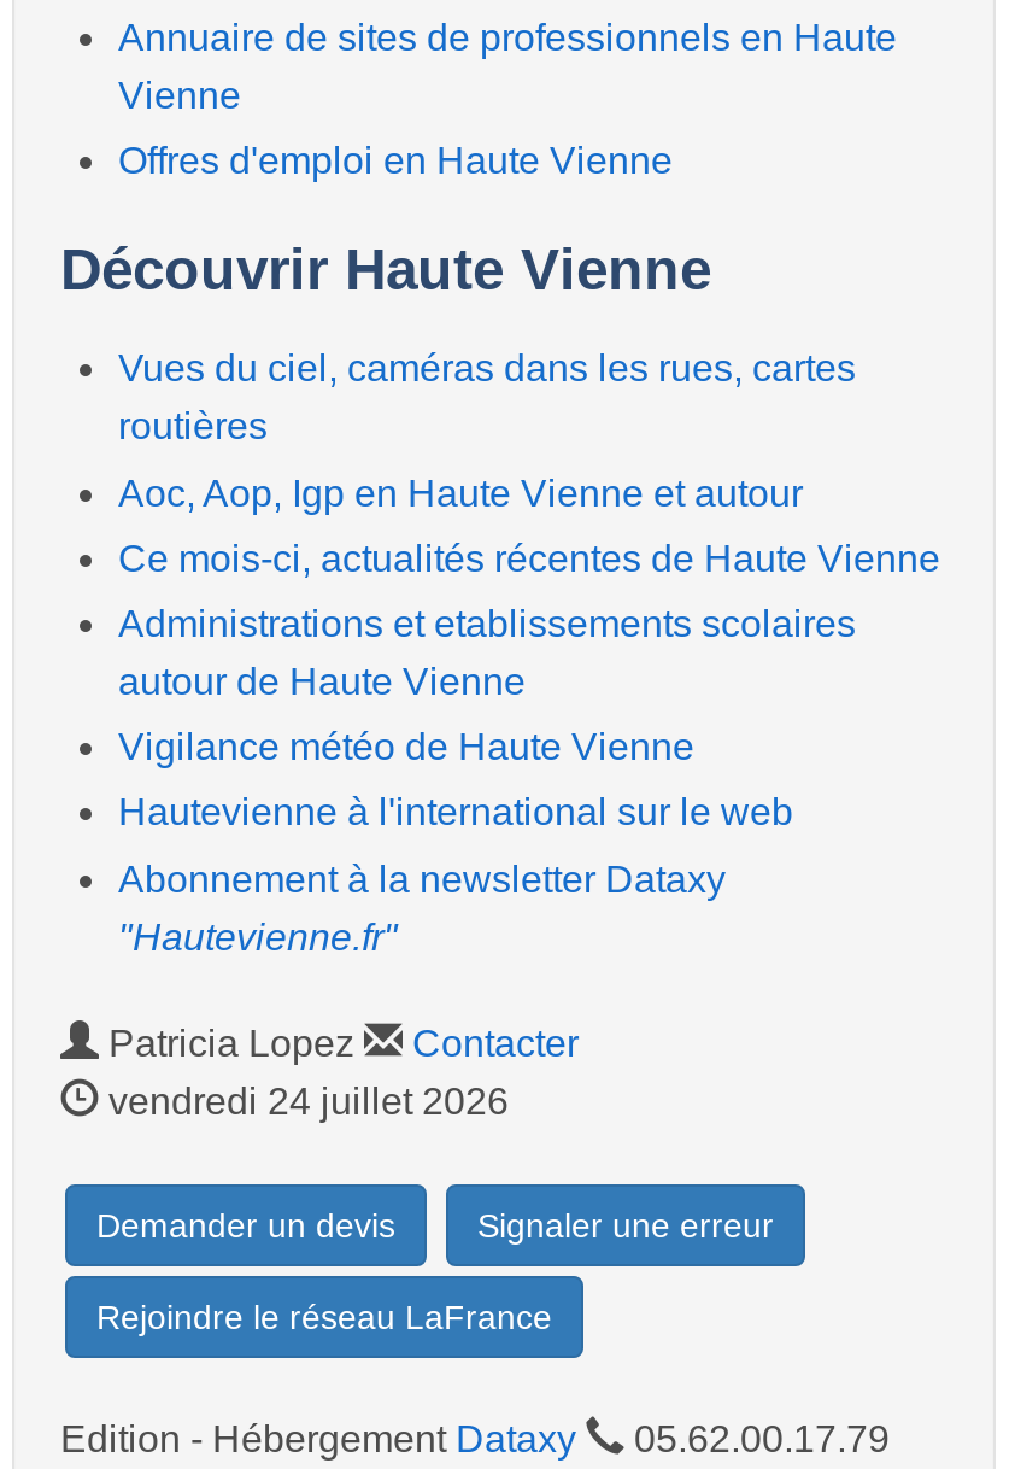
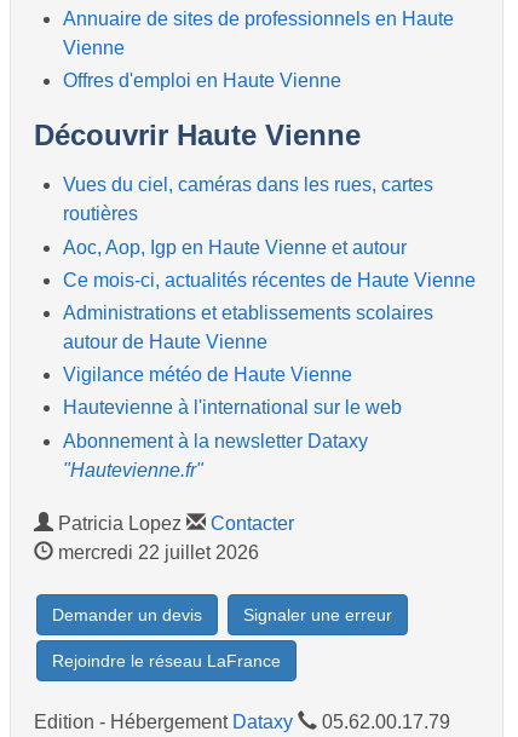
[99,1079,509,1120] vendredi 24 juillet 2026 -> [53,542,259,562] mercredi 22 juillet 2026

